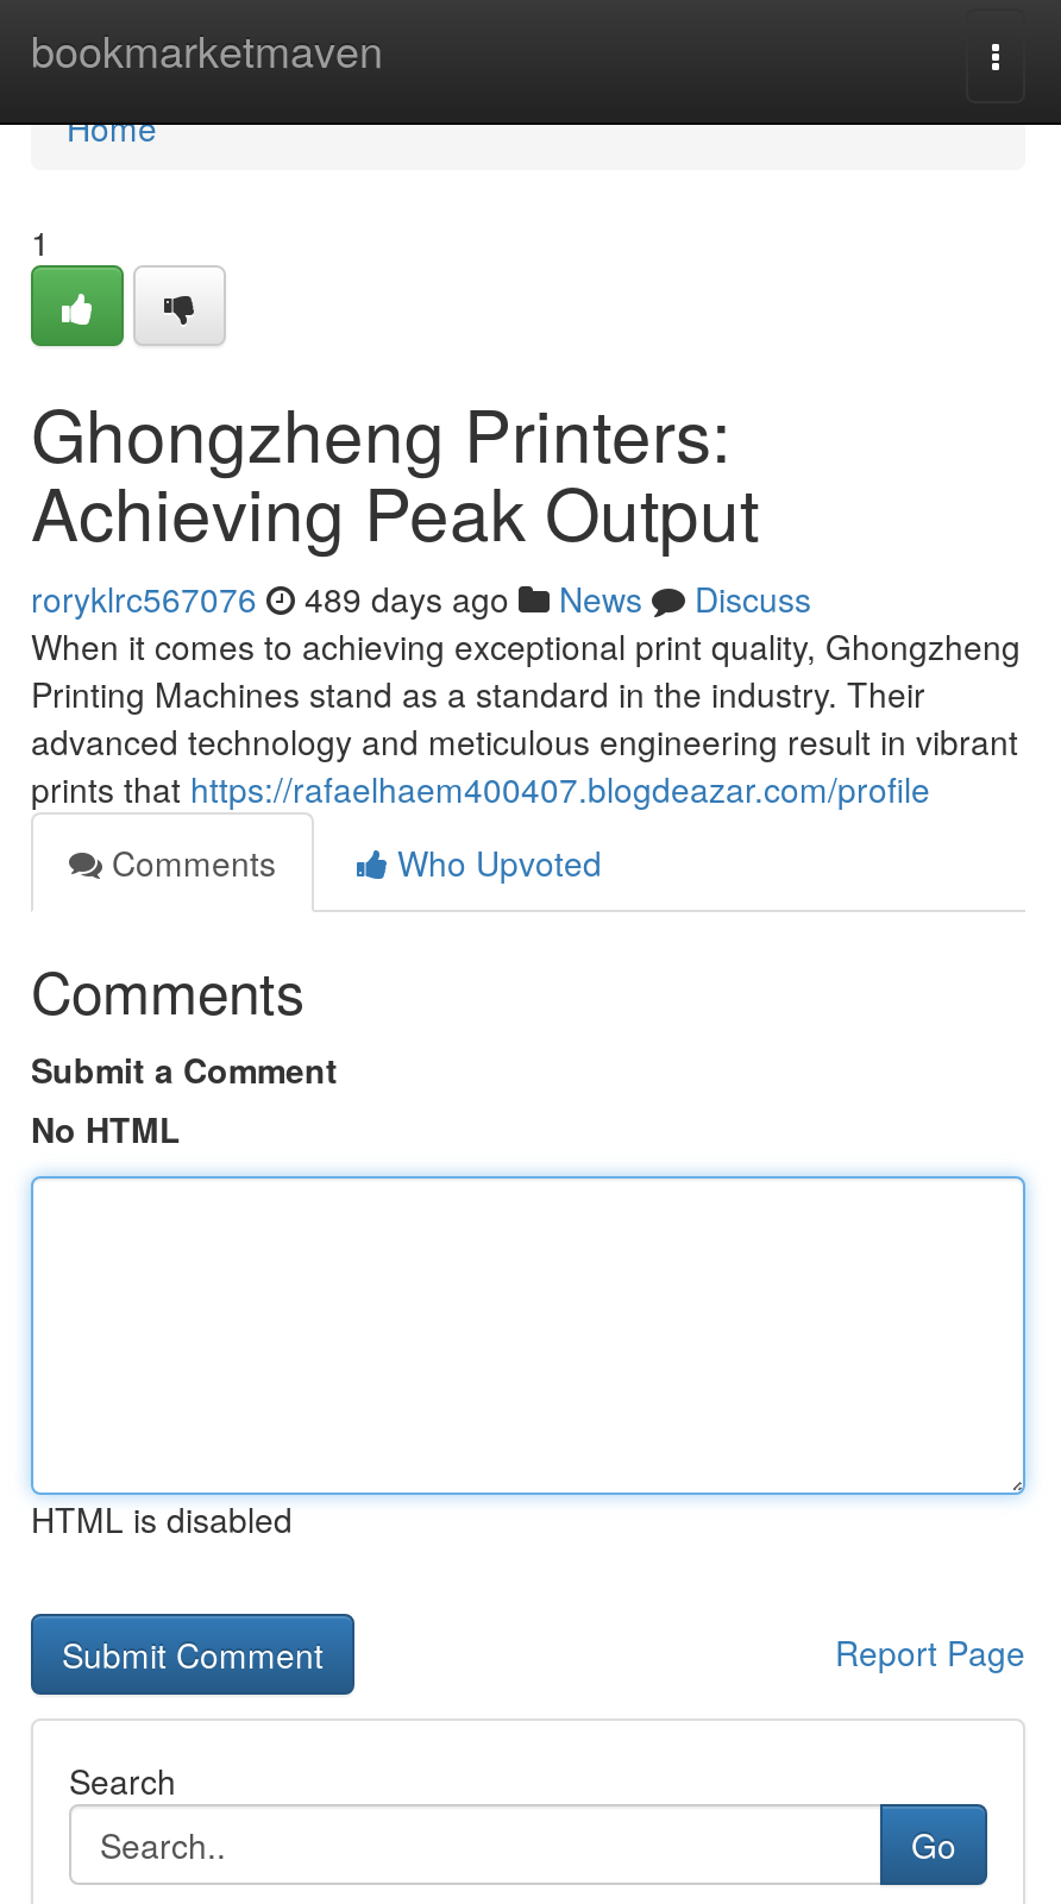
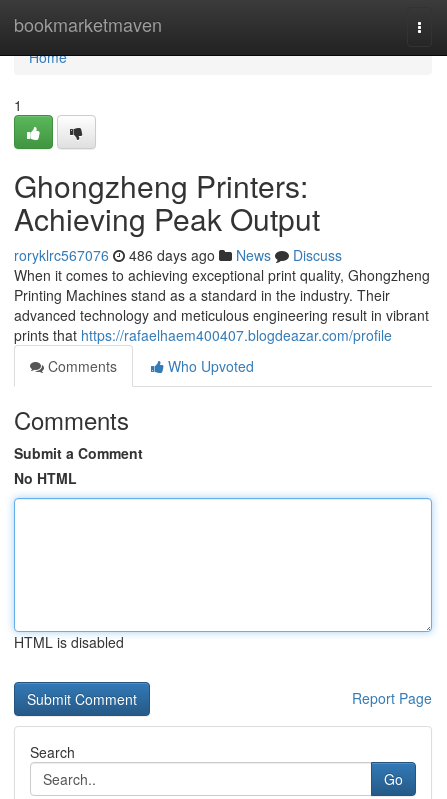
[31,574,811,622] roryklrc567076 489 days ago News Discuss -> [14,245,342,265] roryklrc567076 486 days ago News Discuss

